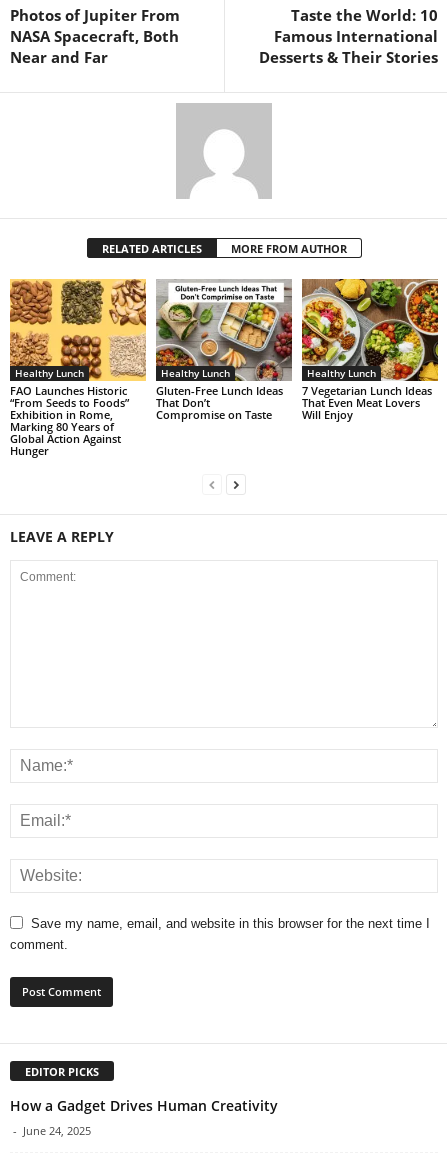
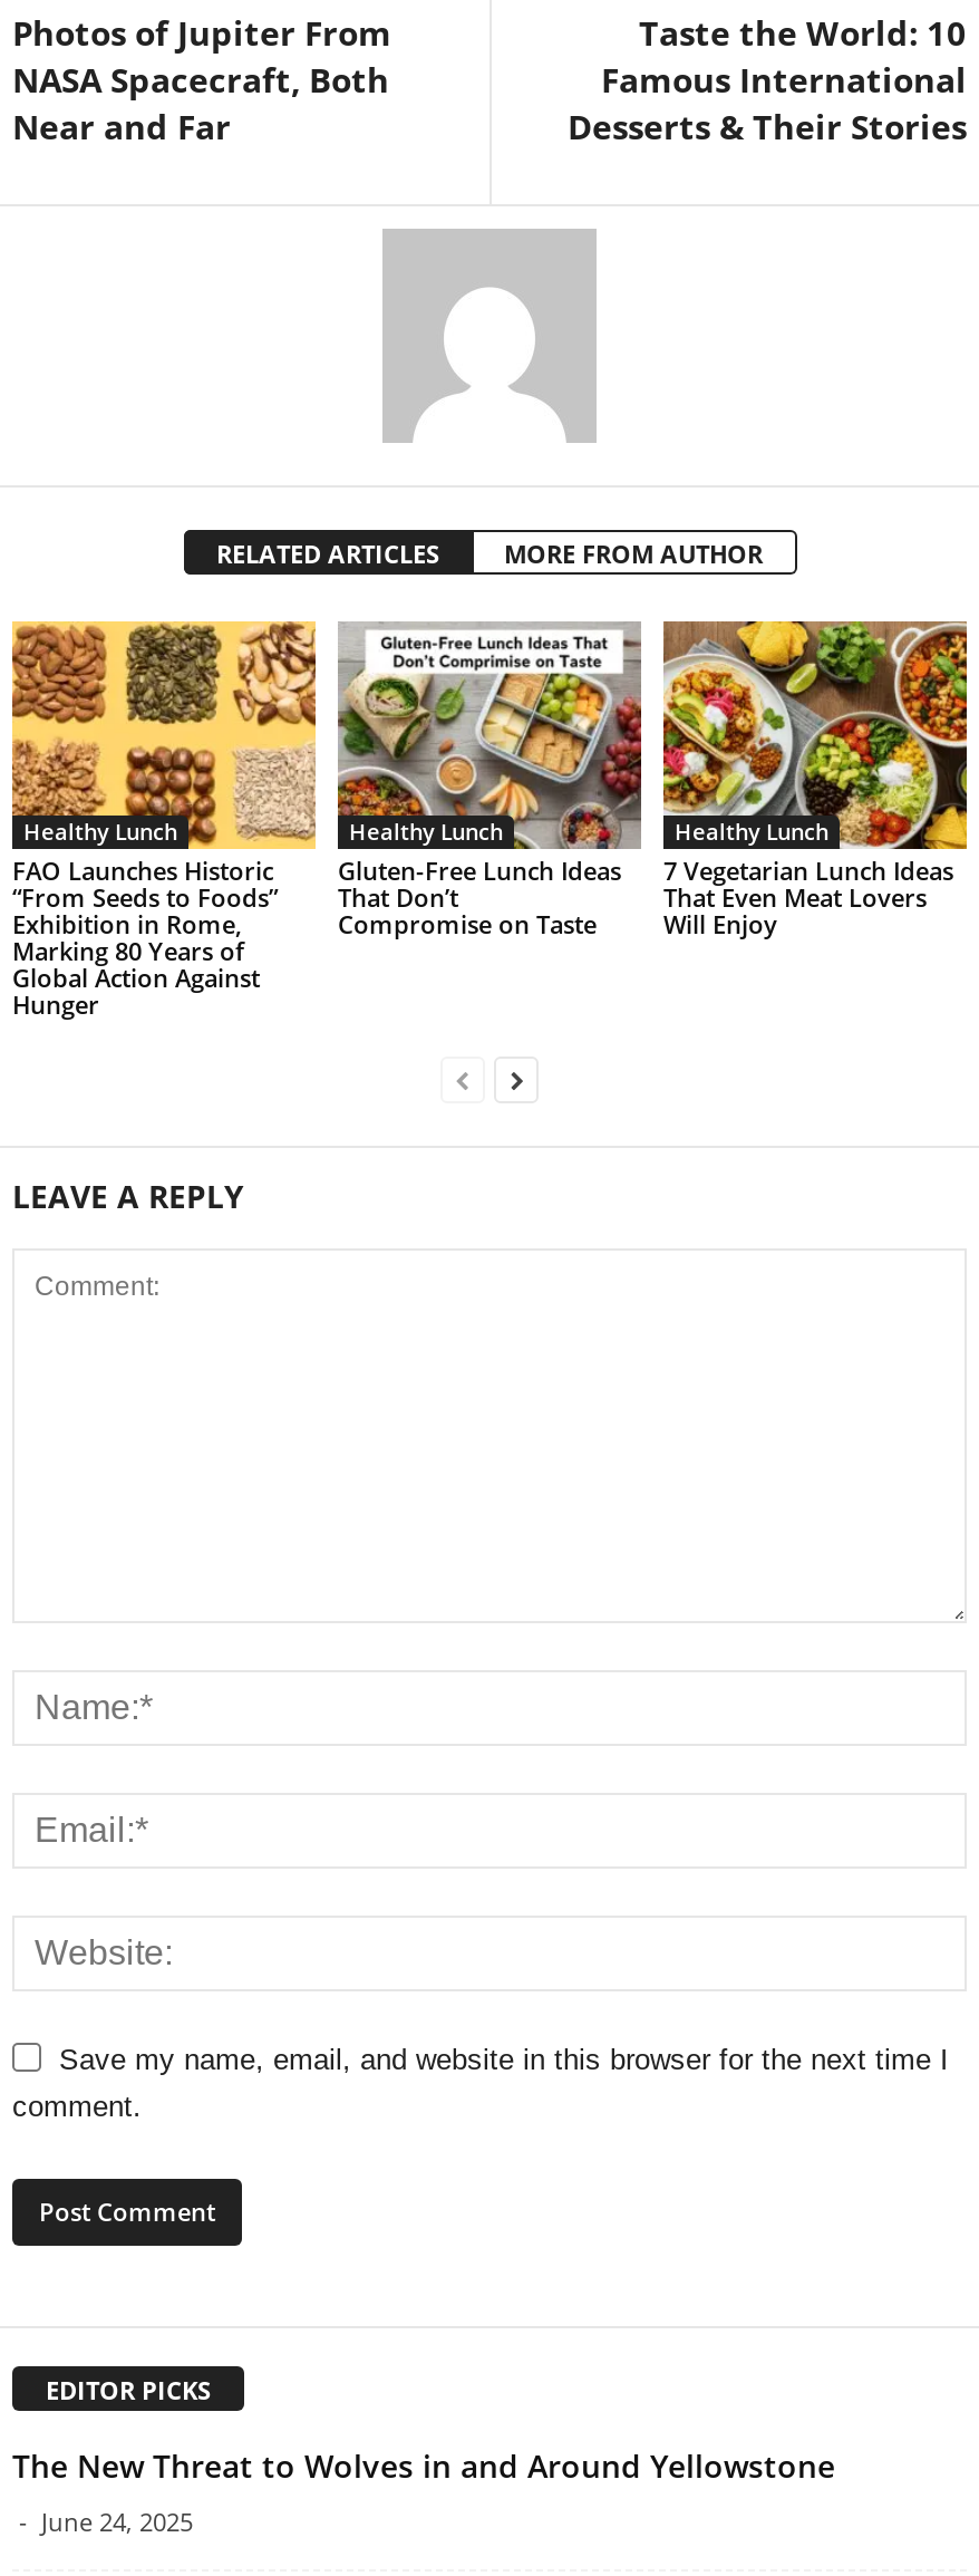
[10,1096,278,1115] How a Gadget Drives Human Creativity -> [12,2444,835,2486] The New Threat to Wolves in and Around Yellowstone

